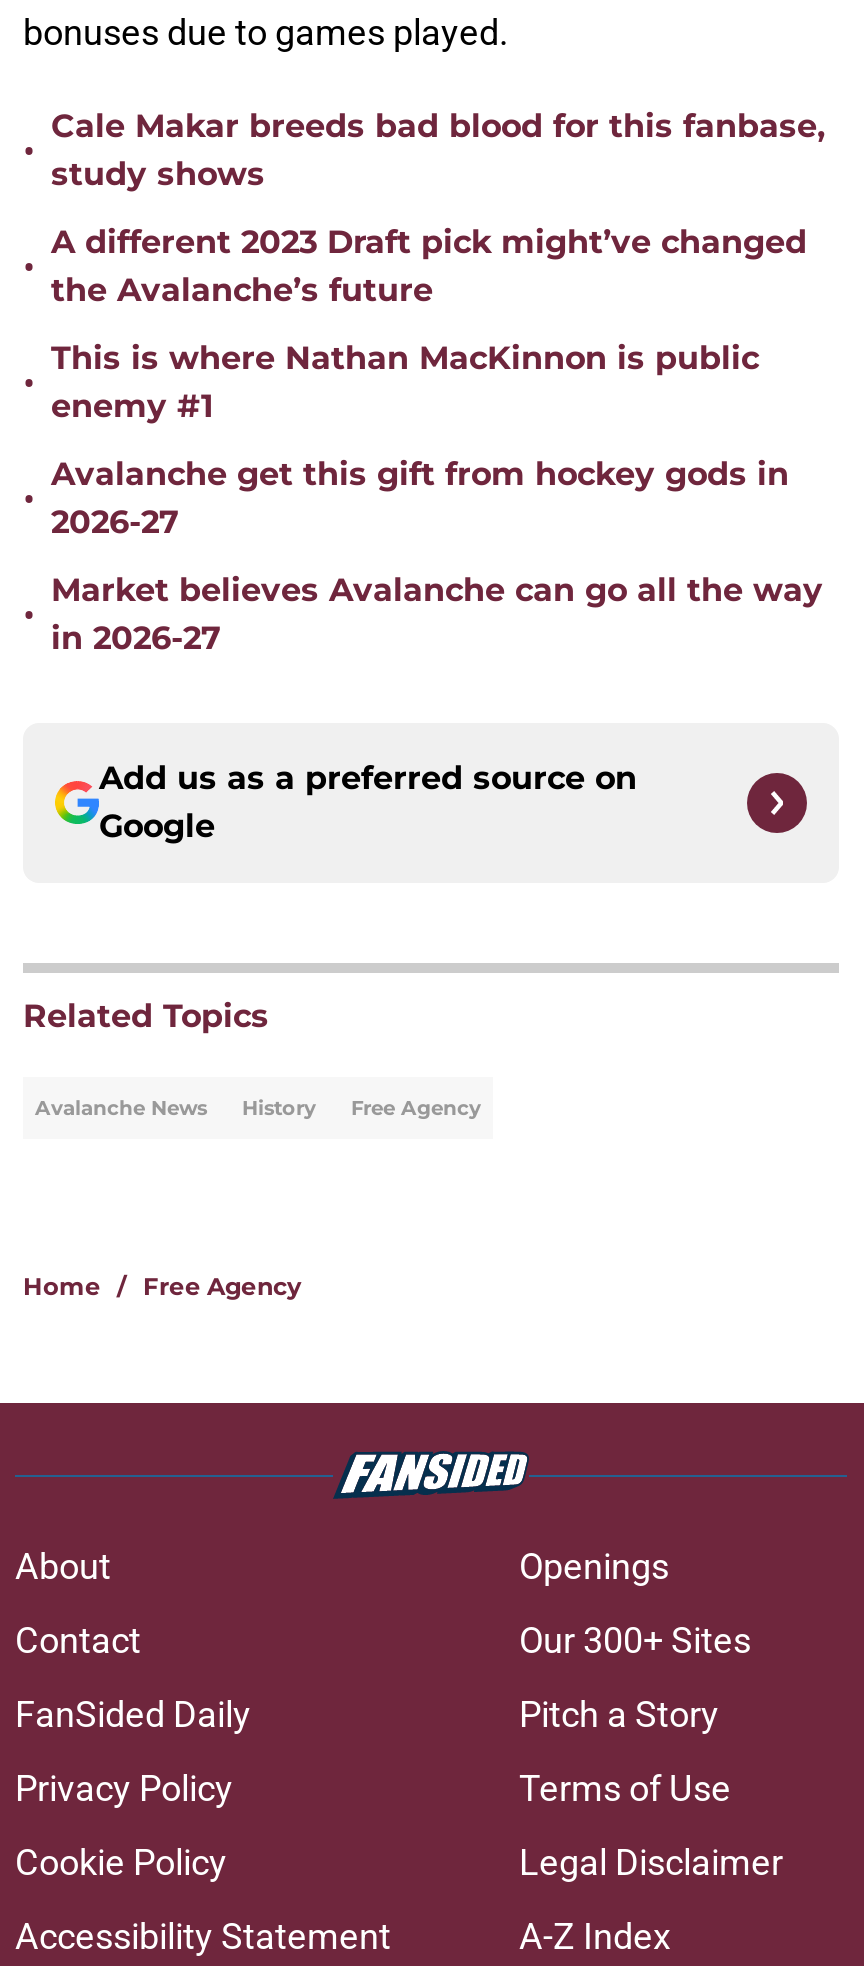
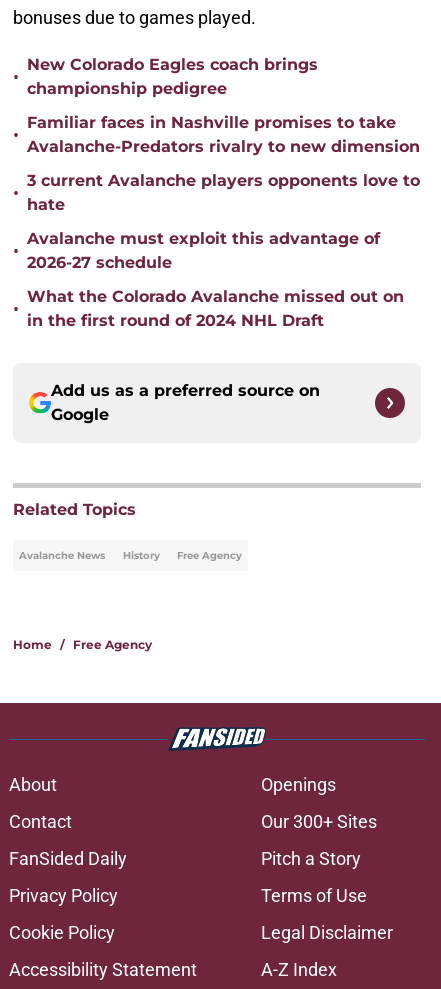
[51,107,825,193] Cale Makar breeds bad blood for this fanbase, | study shows -> [27,55,318,98] New Colorado Eagles coach brings | championship pedigree
[51,223,807,309] A different 2023 Draft pick might’ve changed | the Avalanche’s future -> [27,113,420,156] Familiar faces in Nashville promises to take | Avalanche-Predators rivalry to new dimension
[51,339,759,425] This is where Nathan MacKinnon is public | enemy #1 -> [27,171,420,214] 3 current Avalanche players opponents love to | hate
[51,455,789,541] Avalanche get this gift from hockey gods in | 2026-27 -> [27,229,380,272] Avalanche must exploit this advantage of | 2026-27 schedule
[51,571,823,657] Market believes Avalanche can go all the way | in 2026-27 -> [27,287,404,330] What the Colorado Avalanche missed out on | in the first round of 2024 NHL Draft

